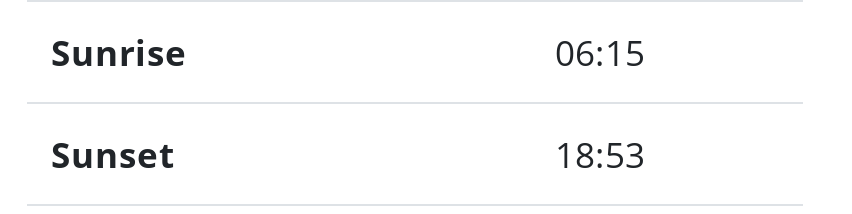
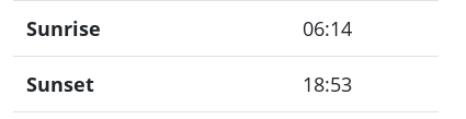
[555,28,645,76] 06:15 -> [303,15,352,42] 06:14

